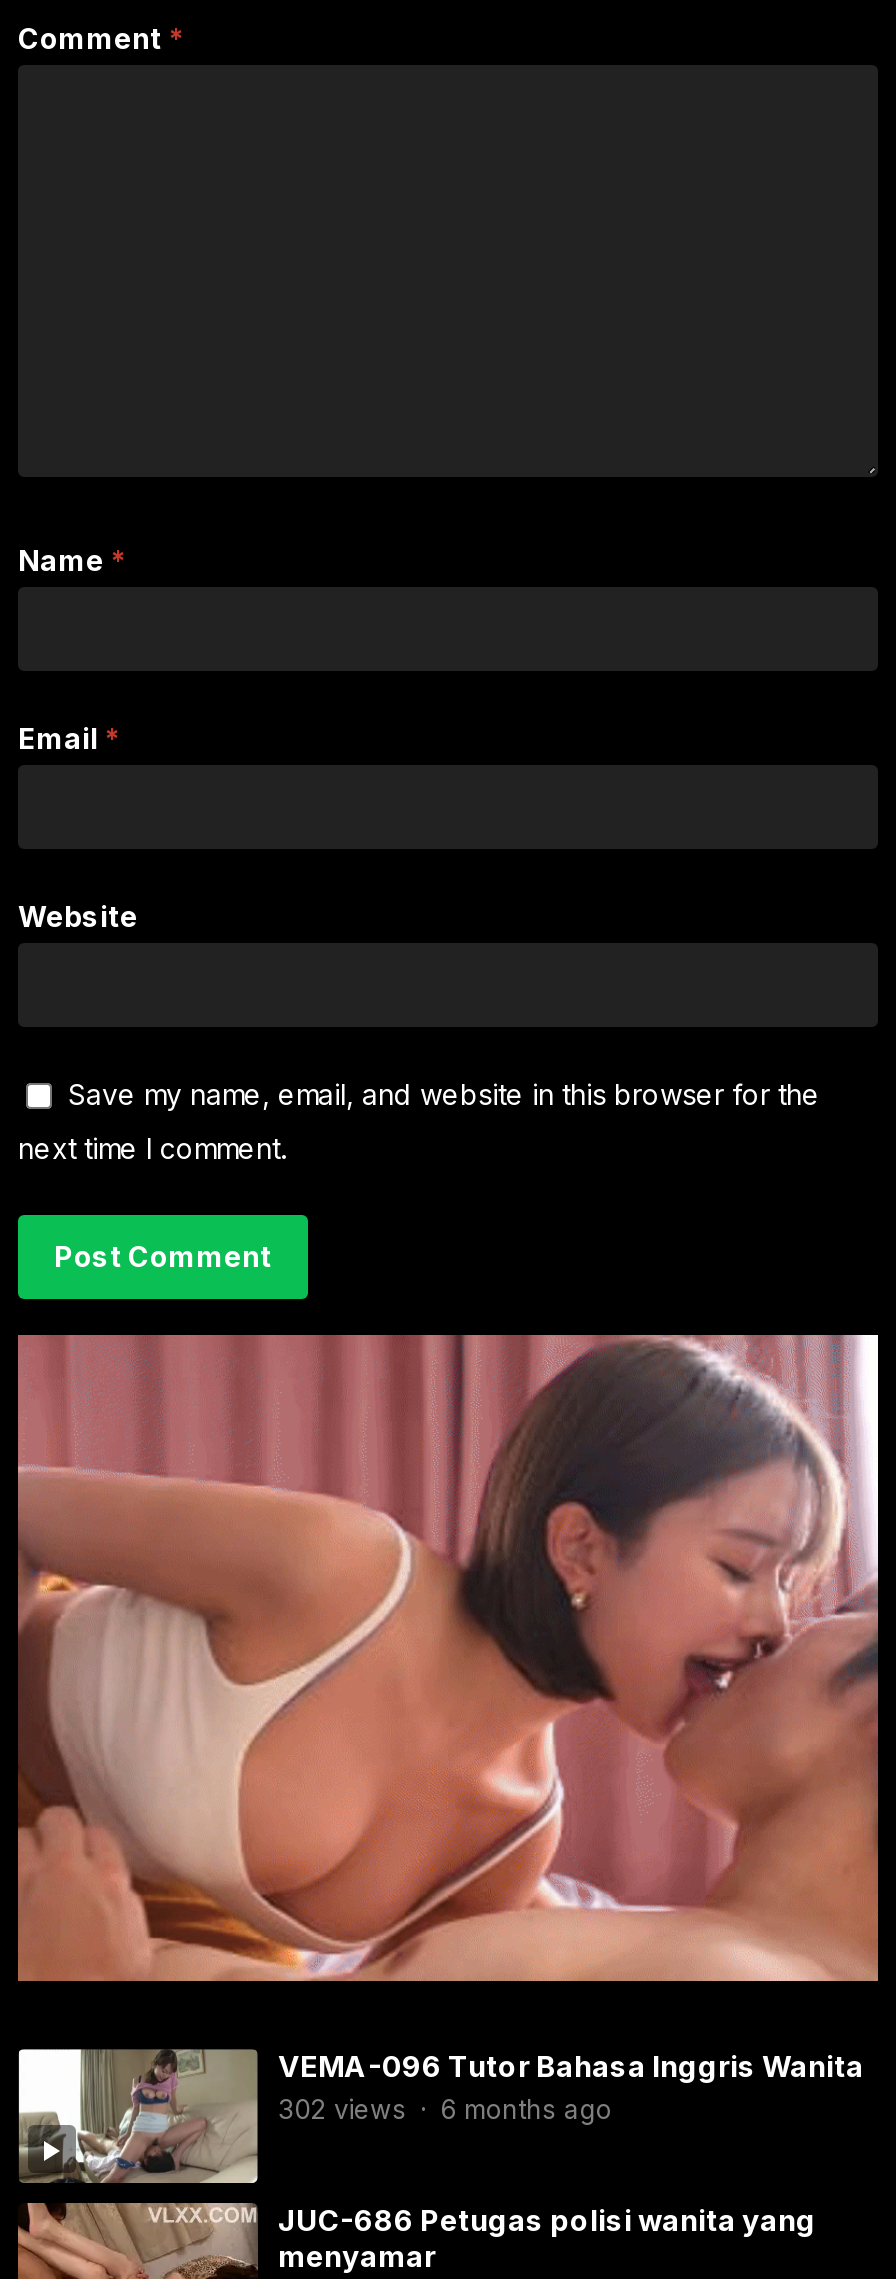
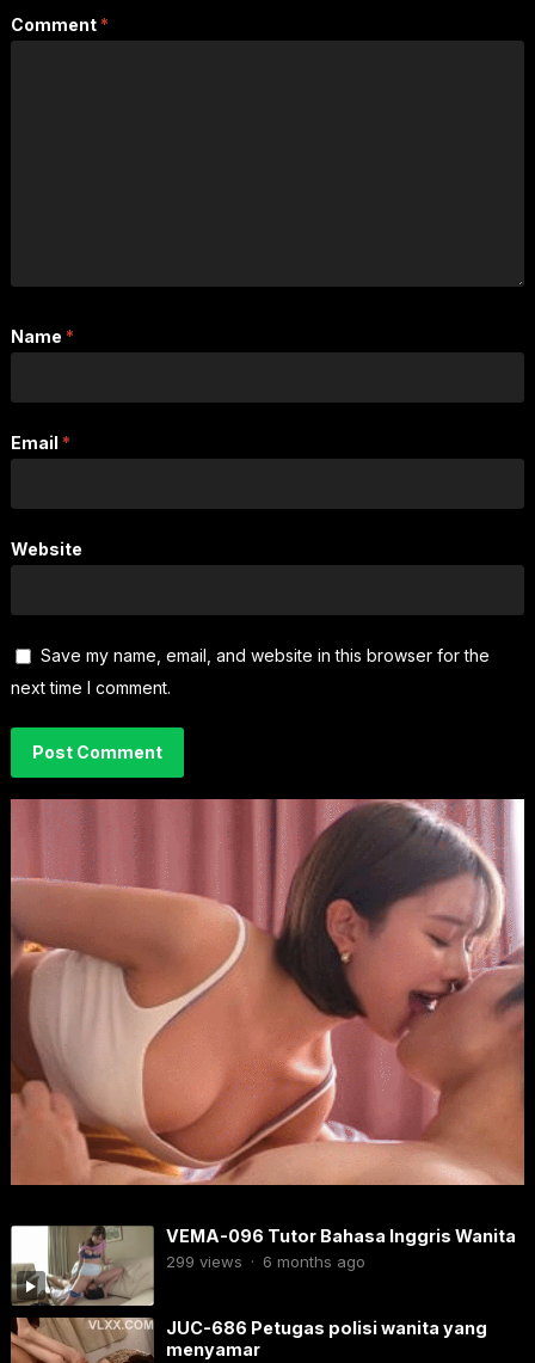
[278,2092,612,2124] 302 views · 6 months ago -> [166,1252,365,1271] 299 views · 6 months ago

